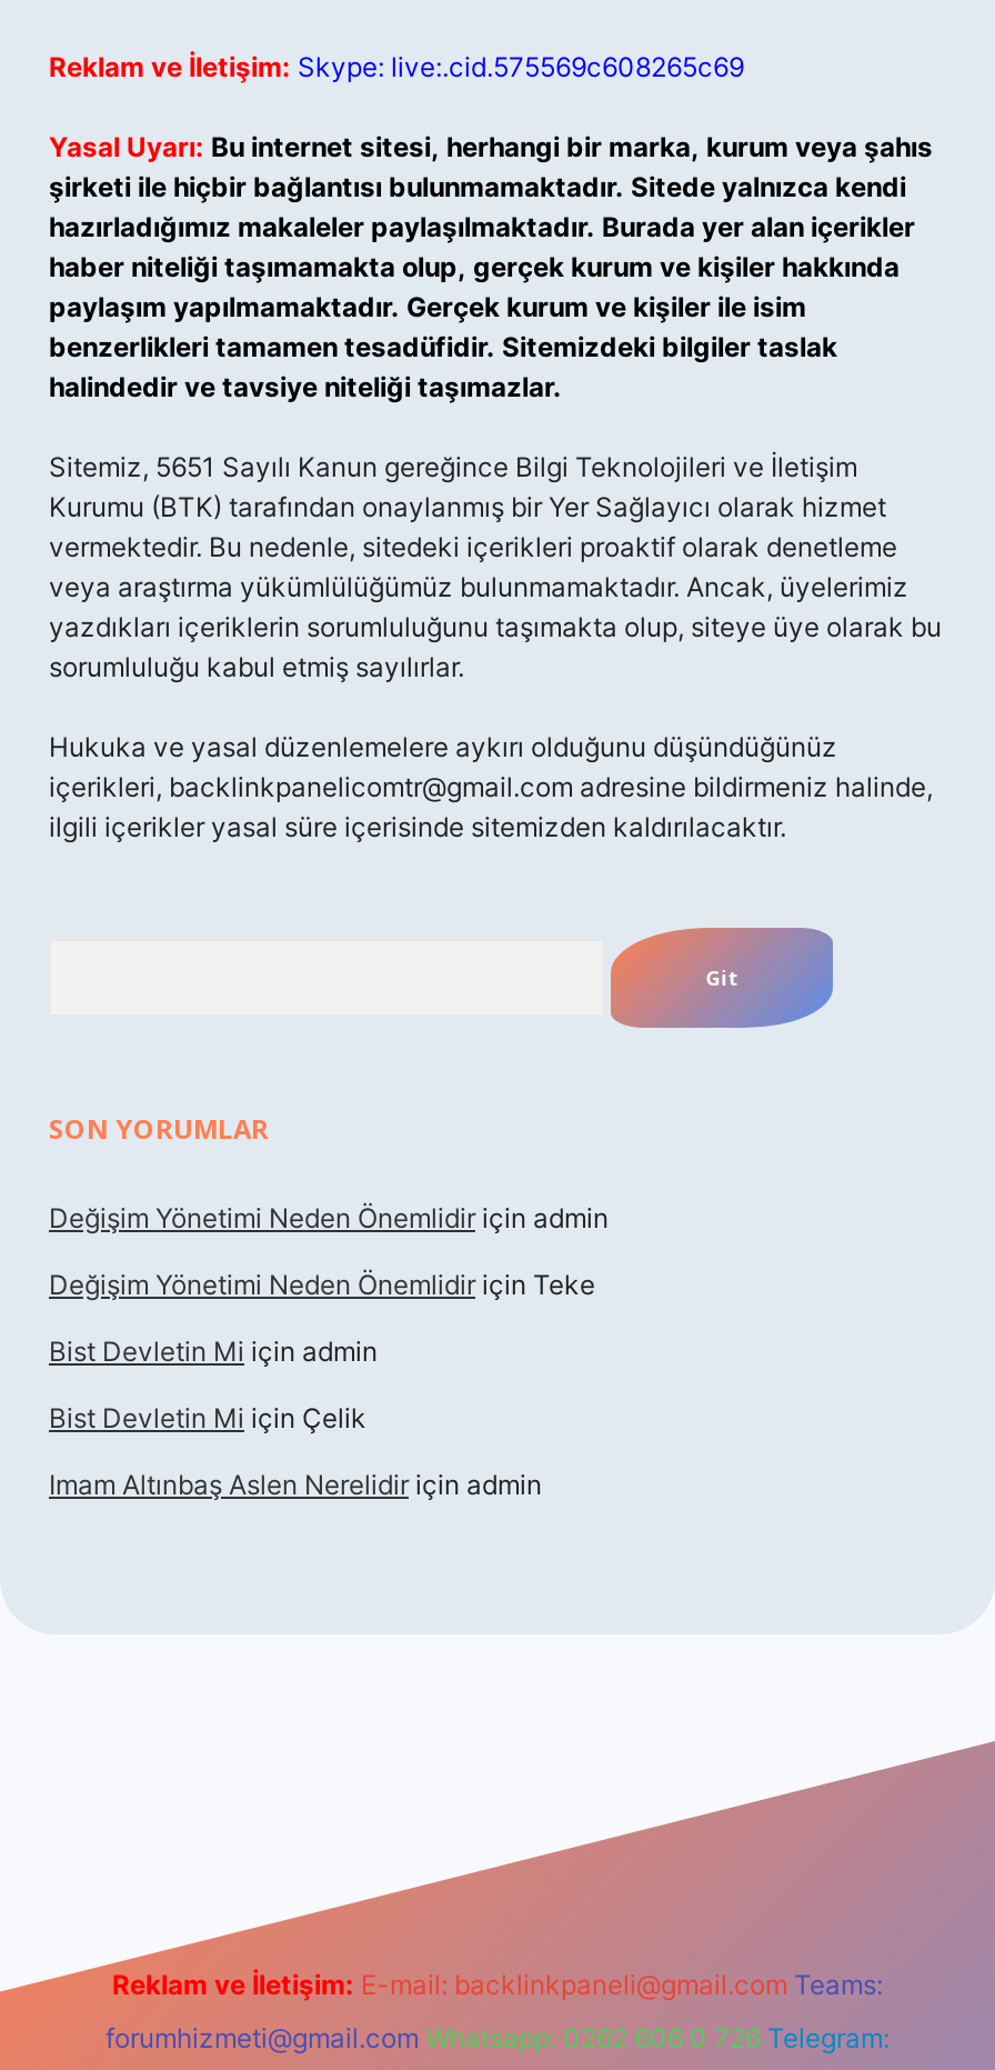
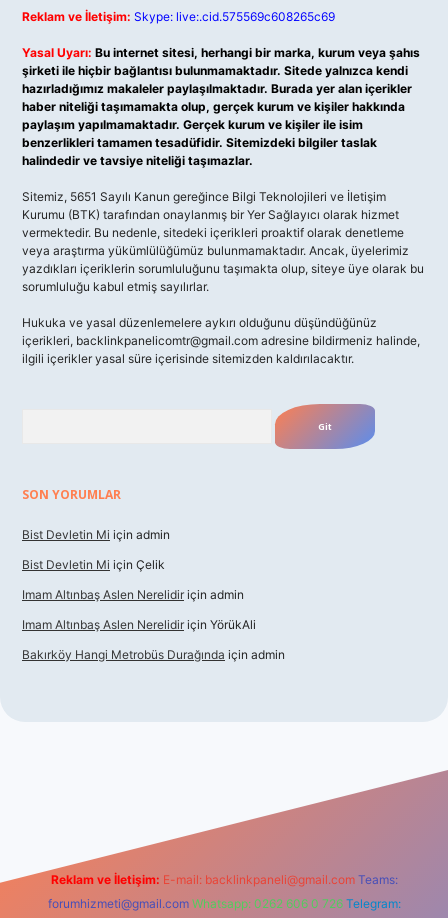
[49,1201,609,1301] Değişim Yönetimi Neden Önemlidir için admin | Değişim Yönetimi Neden Önemlidir için Teke -> none
moved [49,1334,542,1501] -> [22,527,244,602]: Bist Devletin Mi için admin | Bist Devletin Mi için Çelik | Imam Altınbaş Aslen Nerelidir için admin
none -> [22,617,285,662] Imam Altınbaş Aslen Nerelidir için YörükAli | Bakırköy Hangi Metrobüs Durağında için admin

